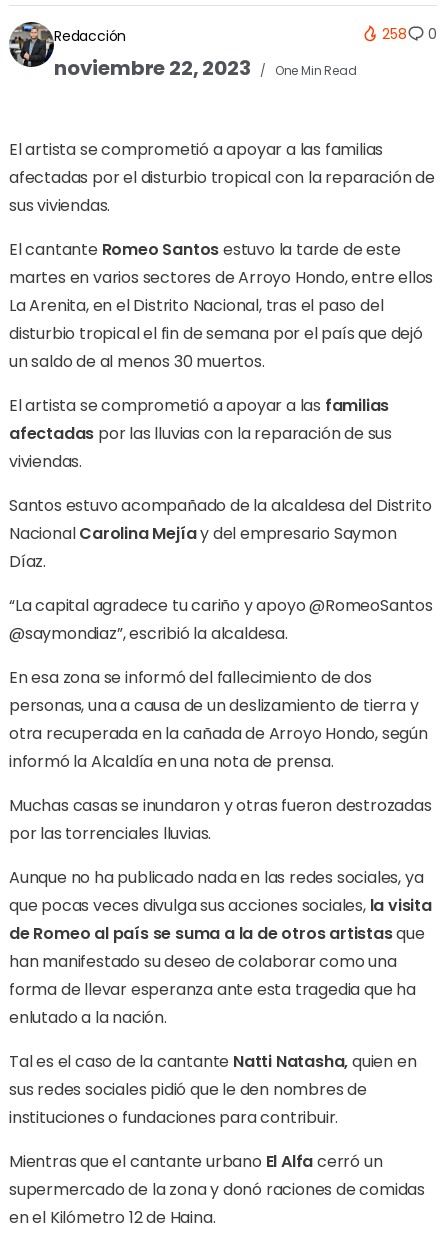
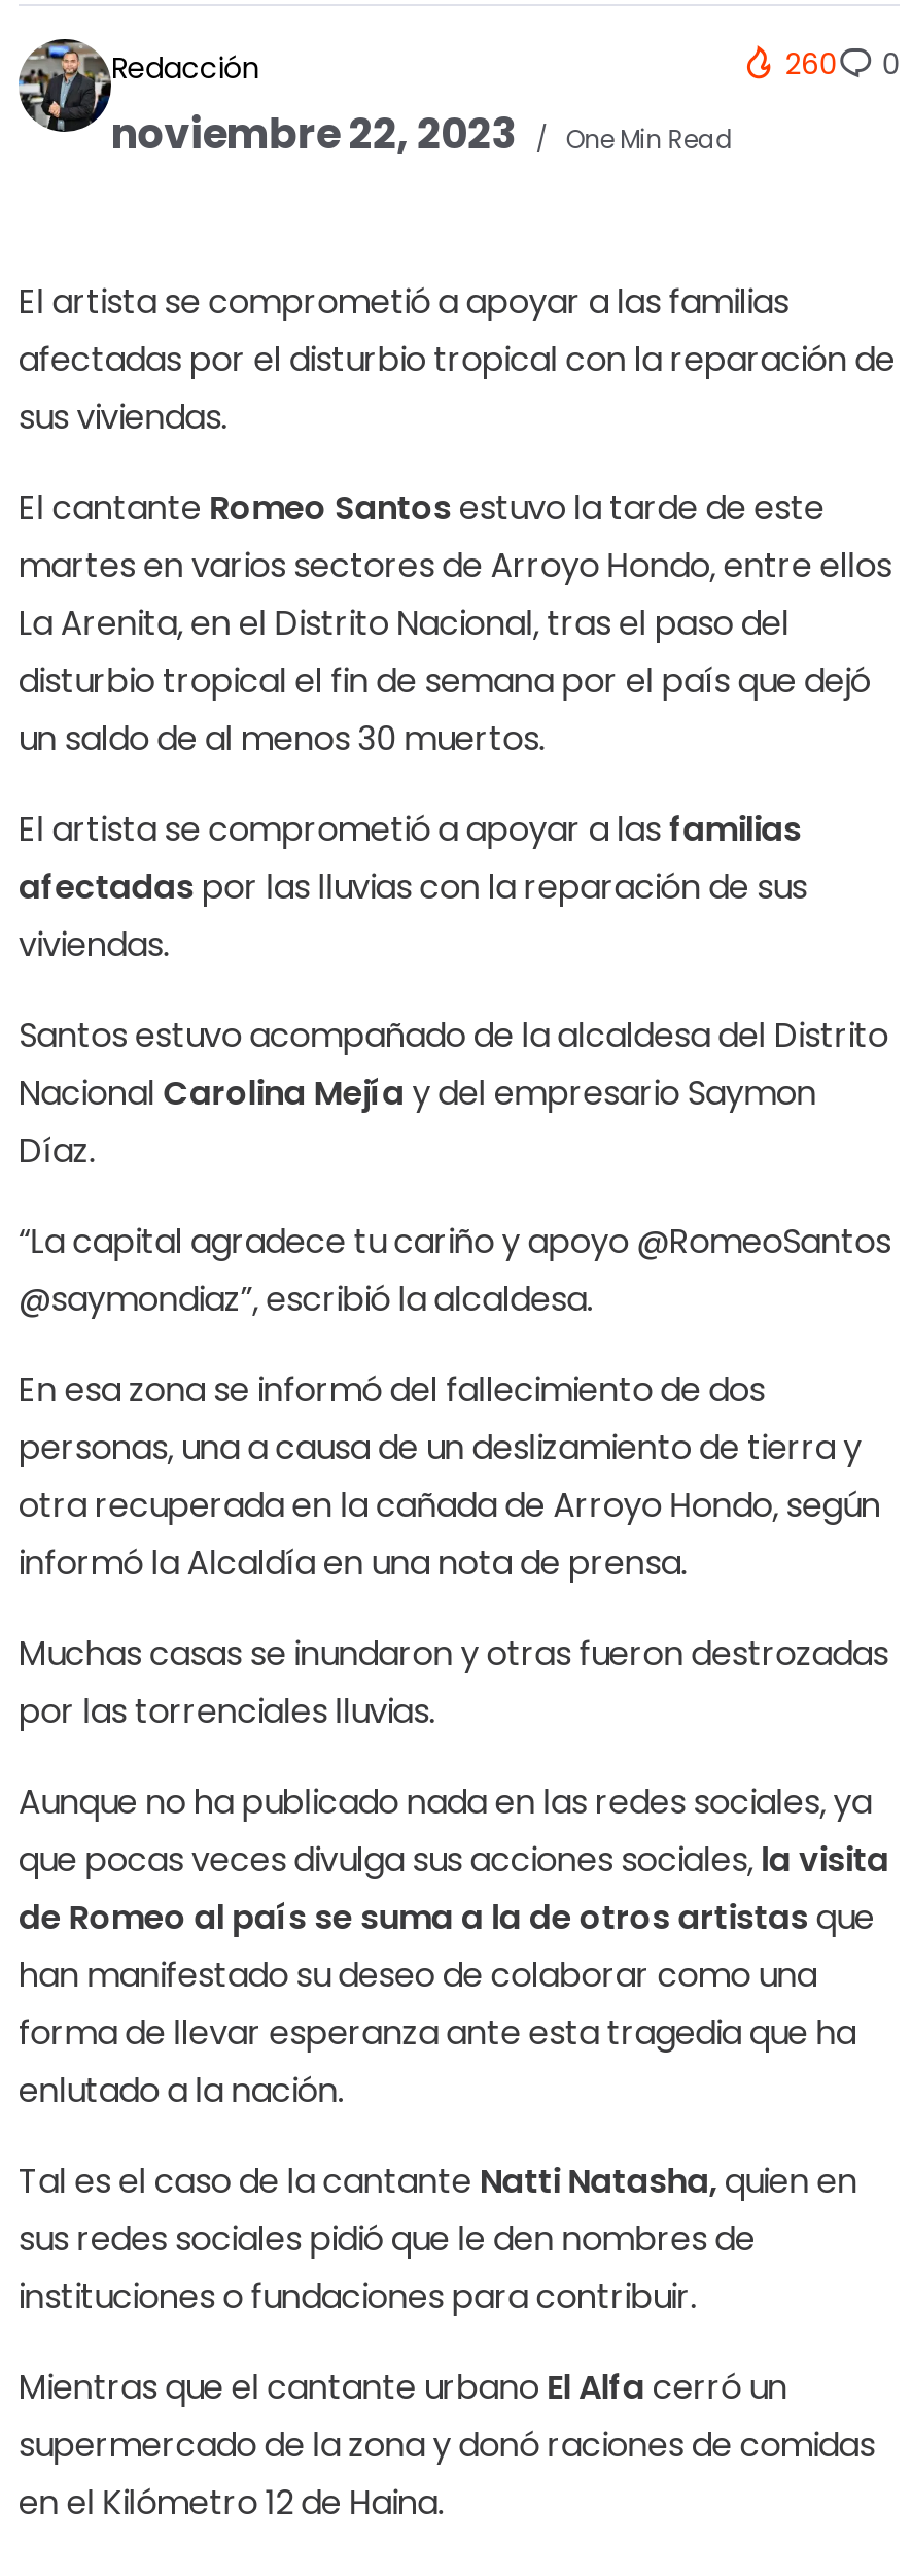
[382,23,437,43] 258 0 -> [785,42,900,83] 260 0

